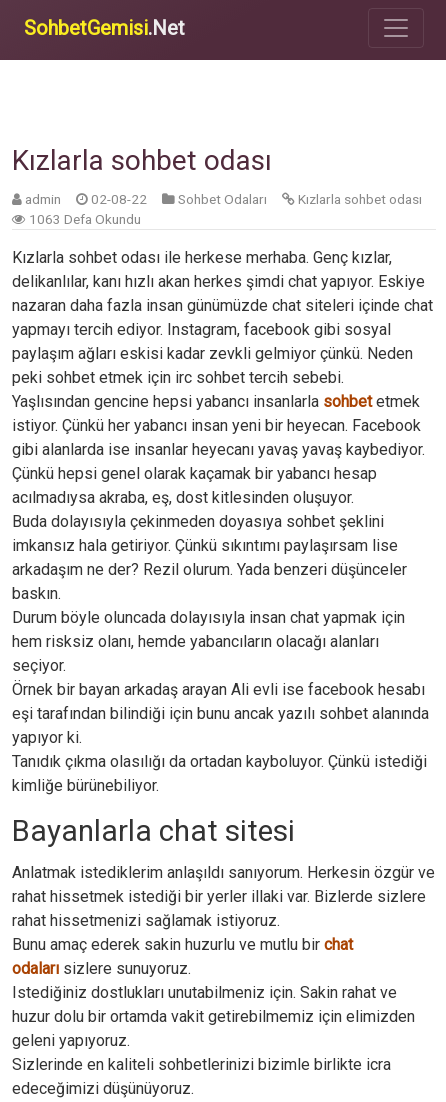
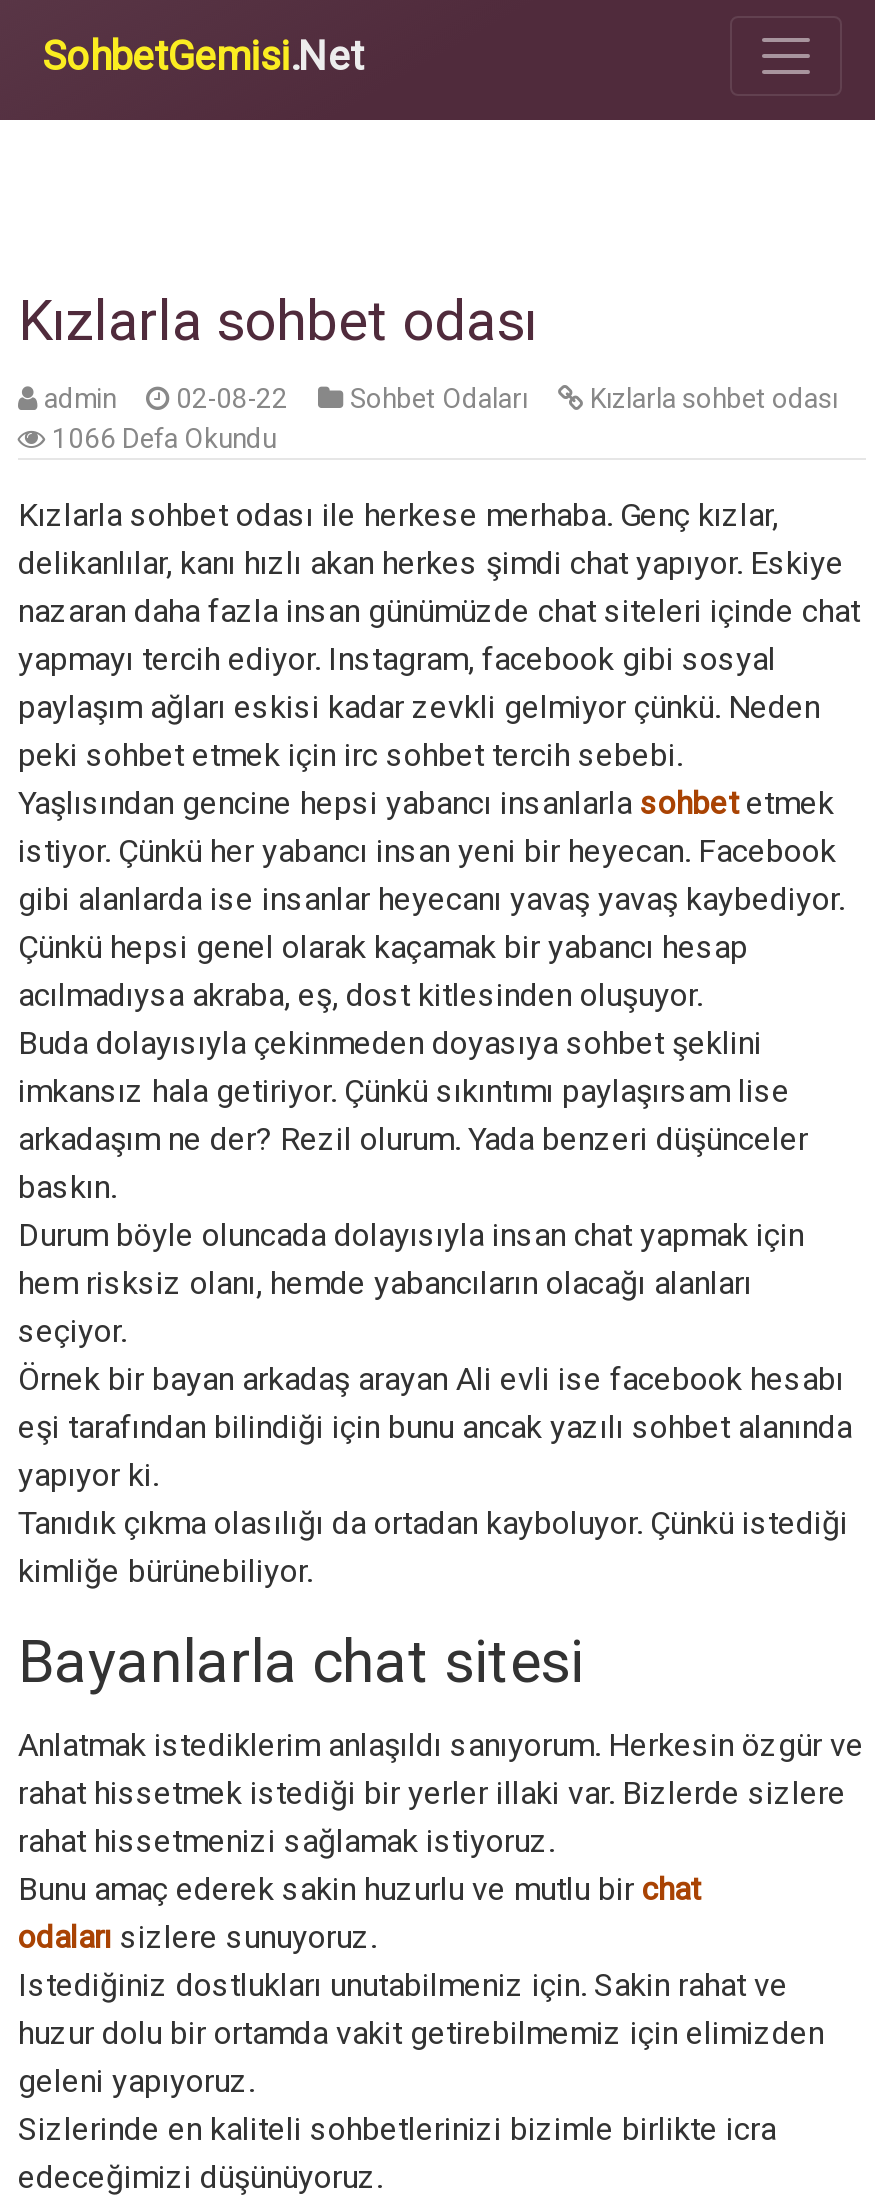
[26,211,141,227] 1063 Defa Okundu -> [46,422,276,454] 1066 Defa Okundu

